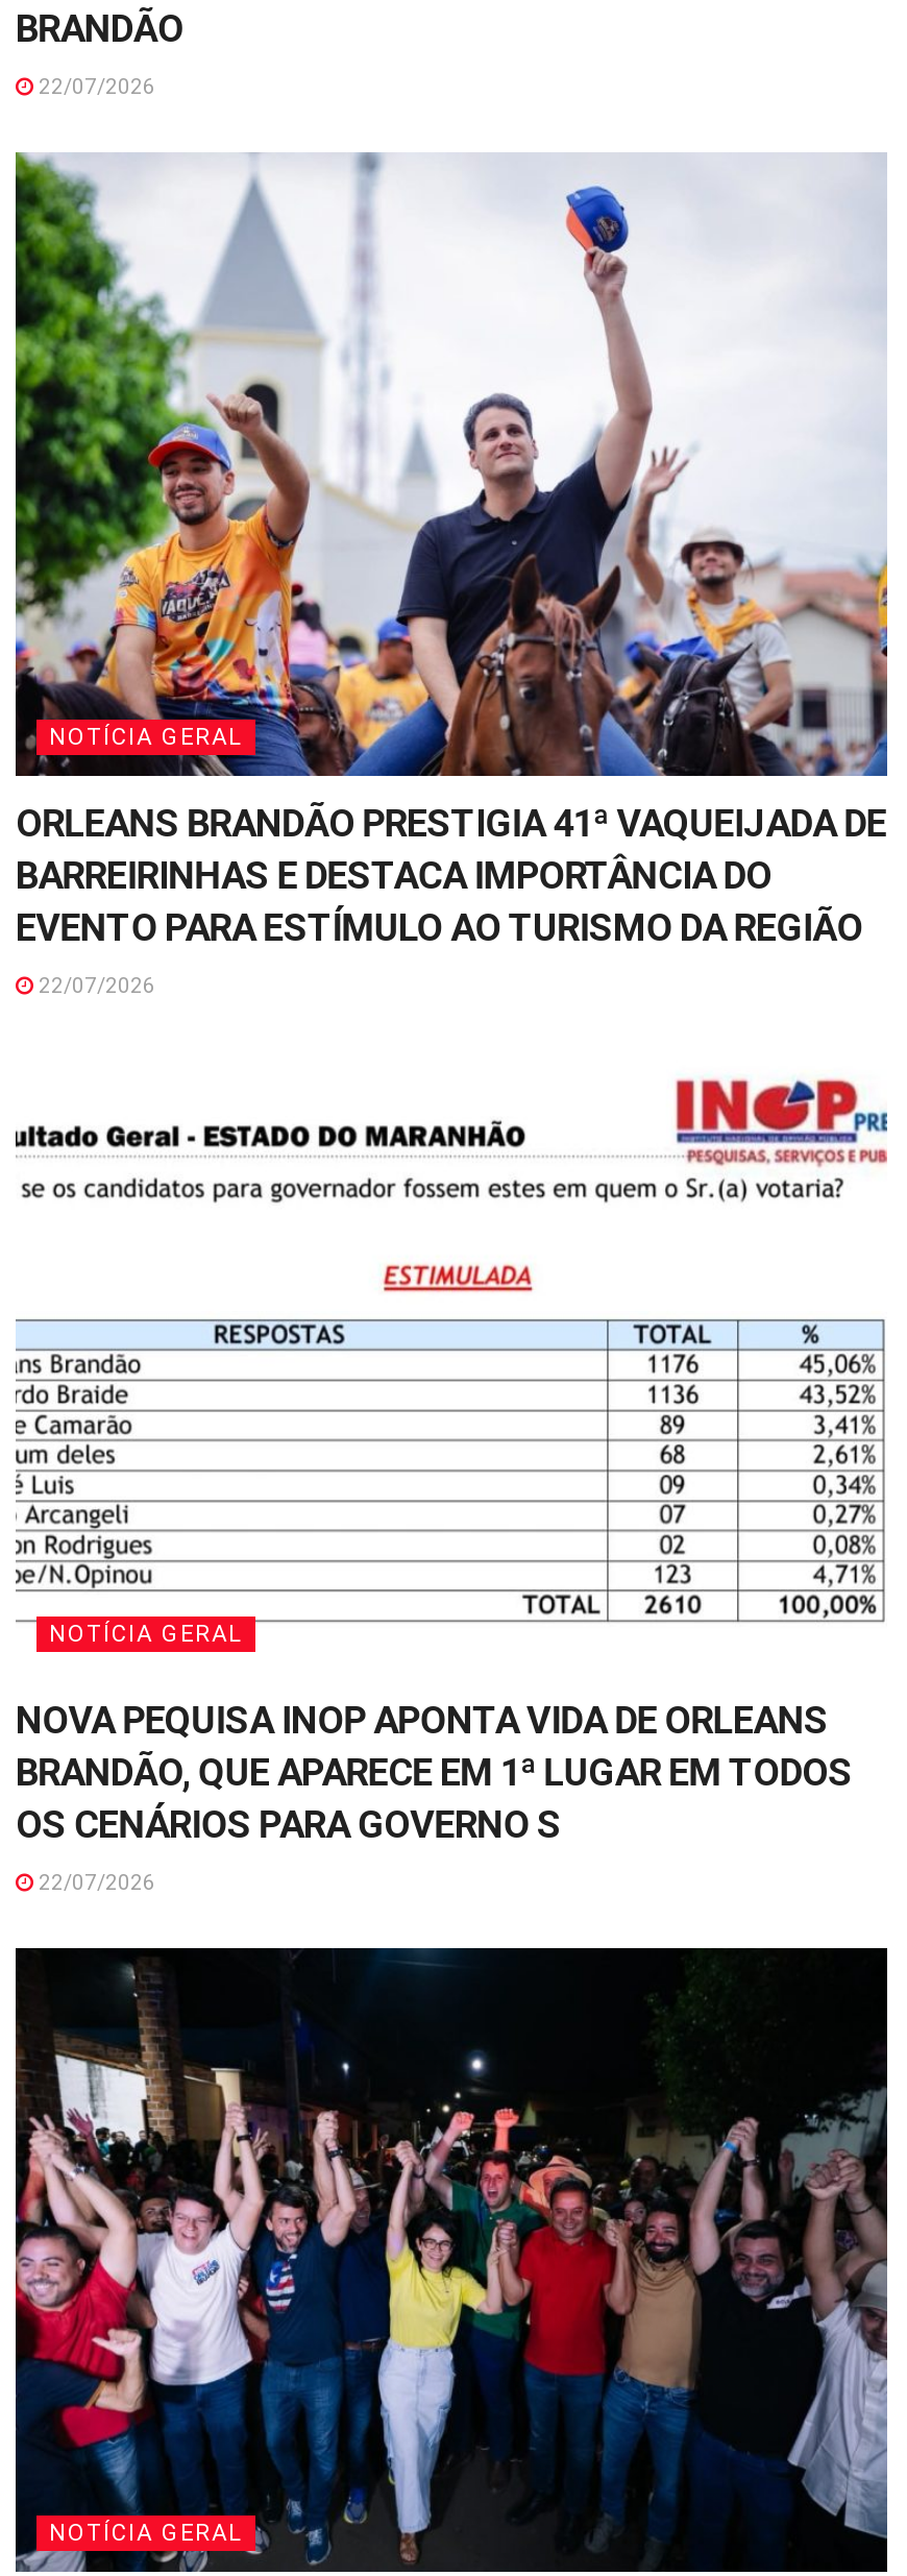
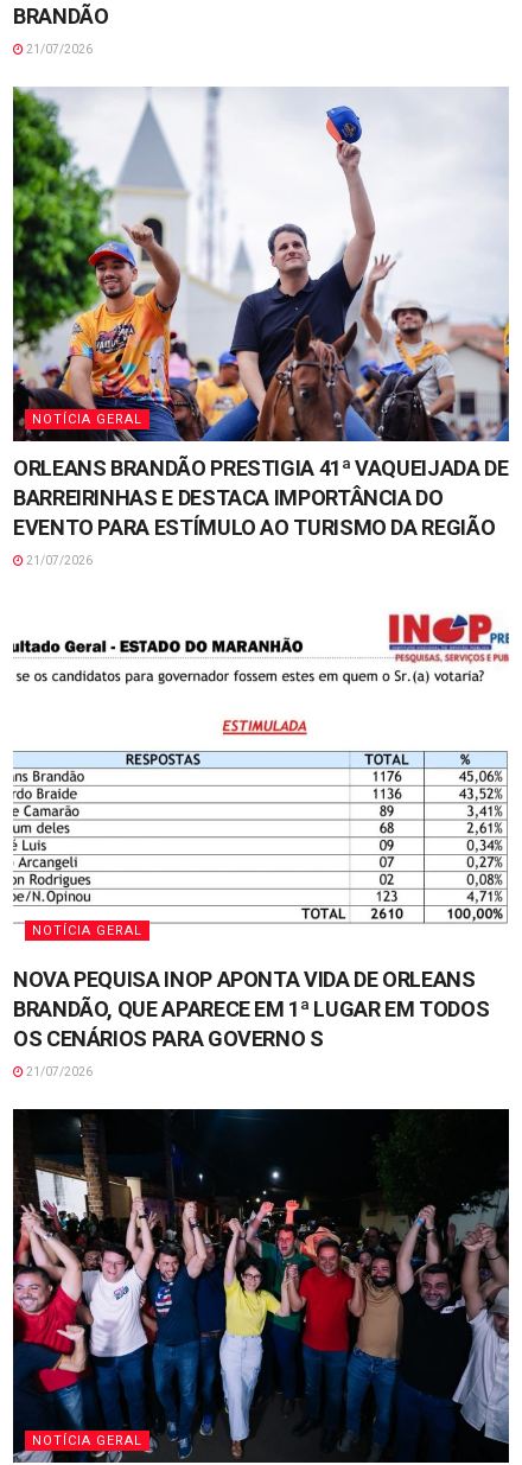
[34,75,155,98] 22/07/2026 -> [24,42,93,56] 21/07/2026
[34,973,155,996] 22/07/2026 -> [24,554,93,567] 21/07/2026
[34,1872,155,1895] 22/07/2026 -> [24,1065,93,1078] 21/07/2026

